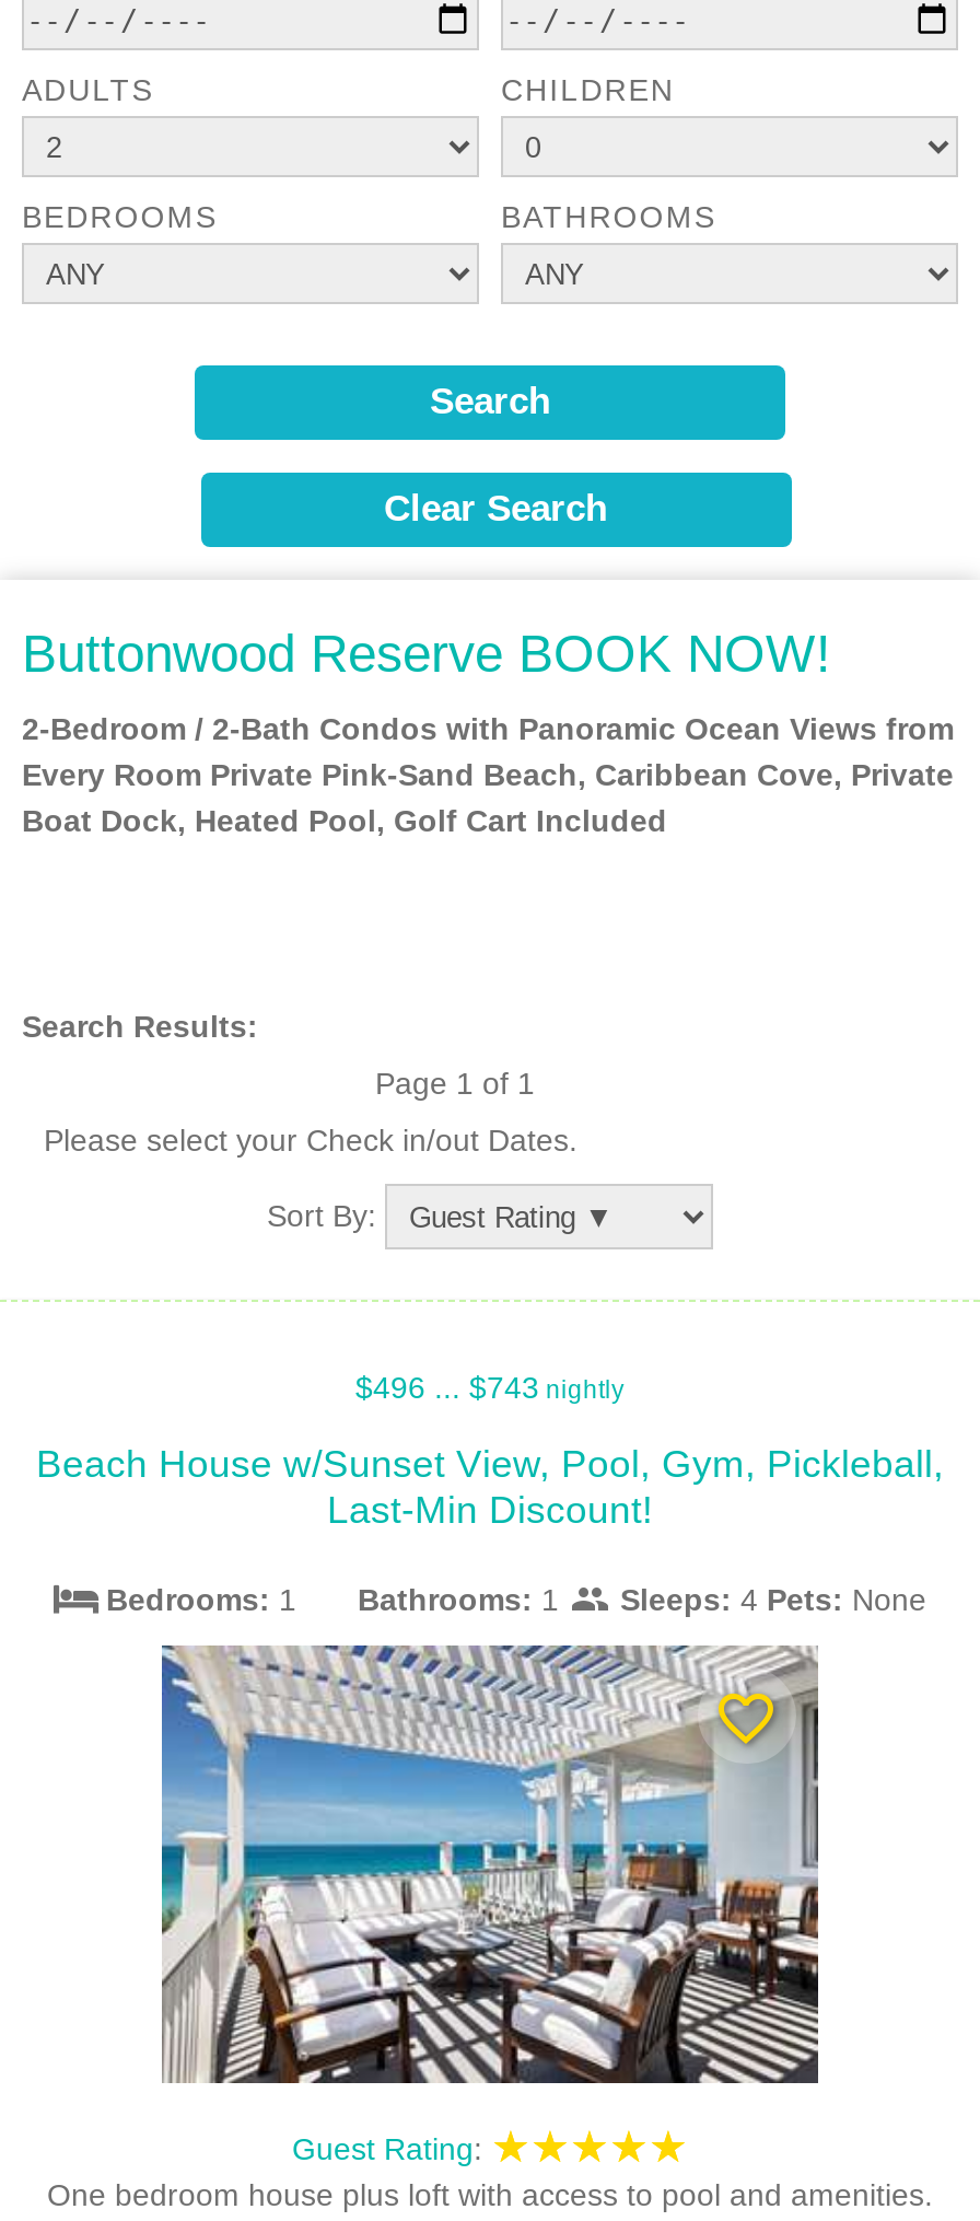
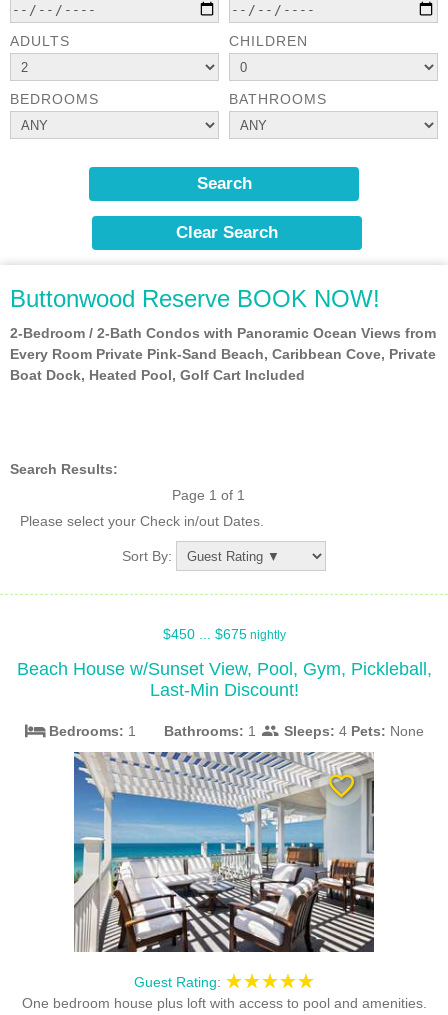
[355,1370,625,1405] $496 ... $743 nightly -> [162,626,285,642] $450 ... $675 nightly

